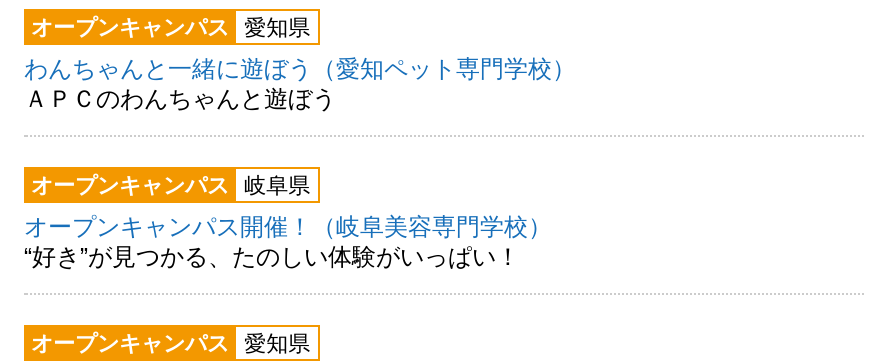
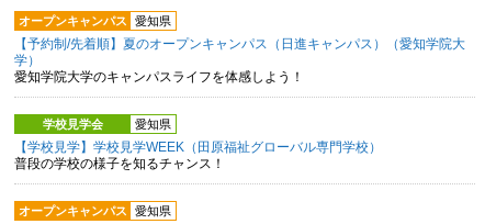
[24,54,576,112] わんちゃんと一緒に遊ぼう（愛知ペット専門学校） | ＡＰＣのわんちゃんと遊ぼう -> [14,36,465,84] 【予約制/先着順】夏のオープンキャンパス（日進キャンパス）（愛知学院大 | 学） | 愛知学院大学のキャンパスライフを体感しよう！
[31,172,310,196] オープンキャンパス | 岐阜県 -> [42,117,171,130] 学校見学会 | 愛知県
[24,212,552,270] オープンキャンパス開催！（岐阜美容専門学校） | “好き”が見つかる、たのしい体験がいっぱい！ -> [14,139,382,171] 【学校見学】学校見学WEEK（田原福祉グローバル専門学校） | 普段の学校の様子を知るチャンス！

